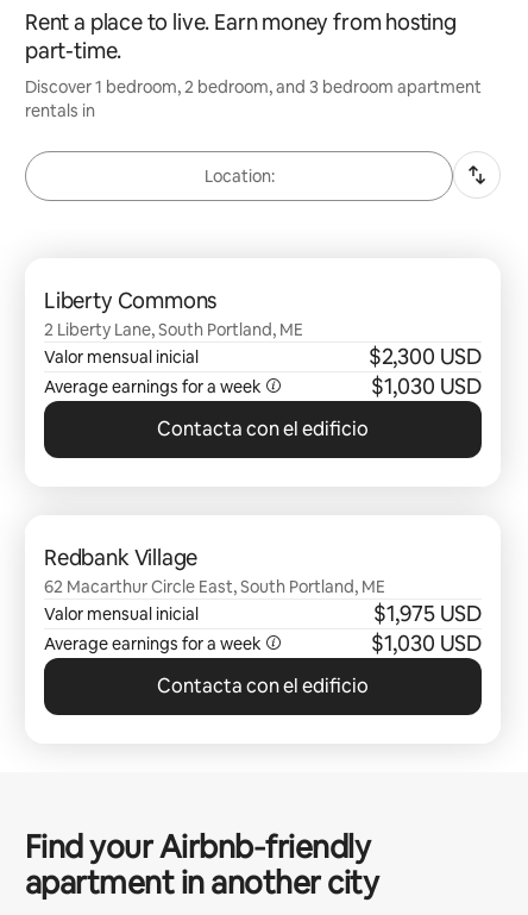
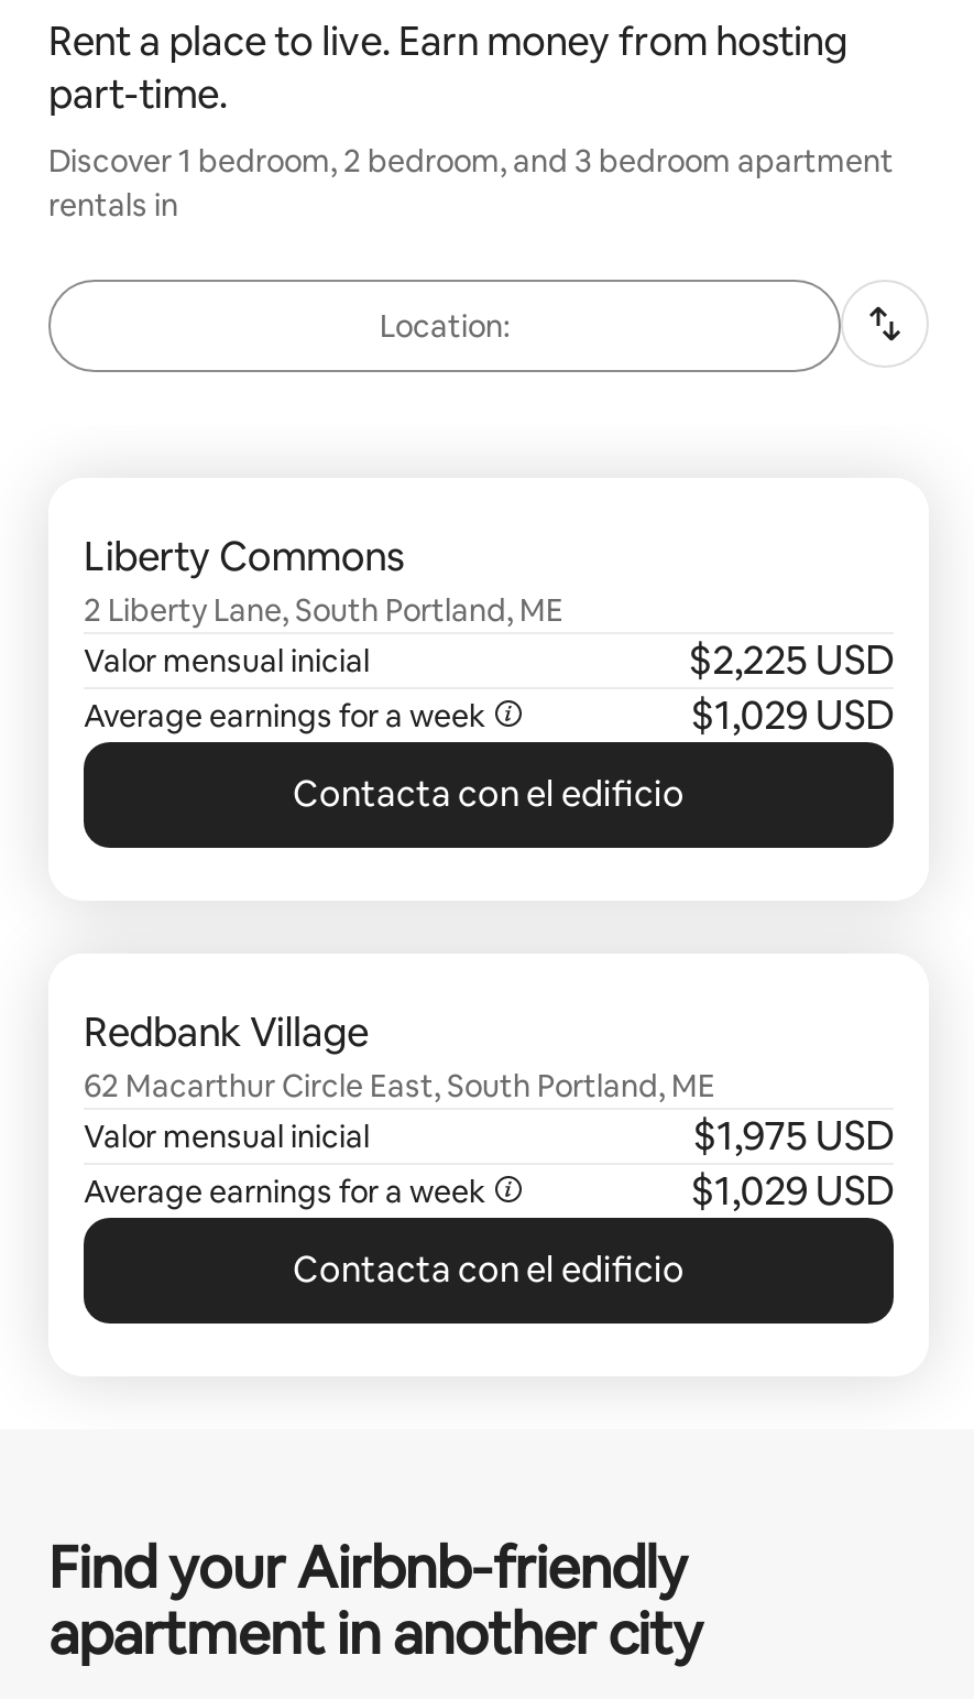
[368,343,482,370] $2,300 USD -> [689,634,894,685] $2,225 USD
[371,372,482,400] $1,030 USD -> [691,689,894,740] $1,029 USD
[371,629,482,657] $1,030 USD -> [691,1165,894,1216] $1,029 USD

